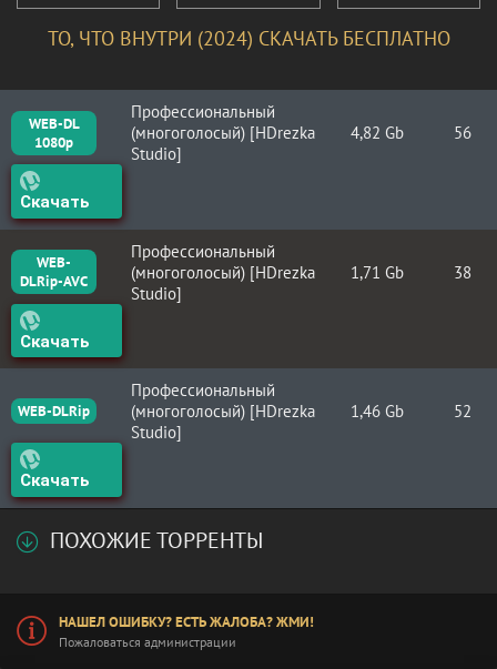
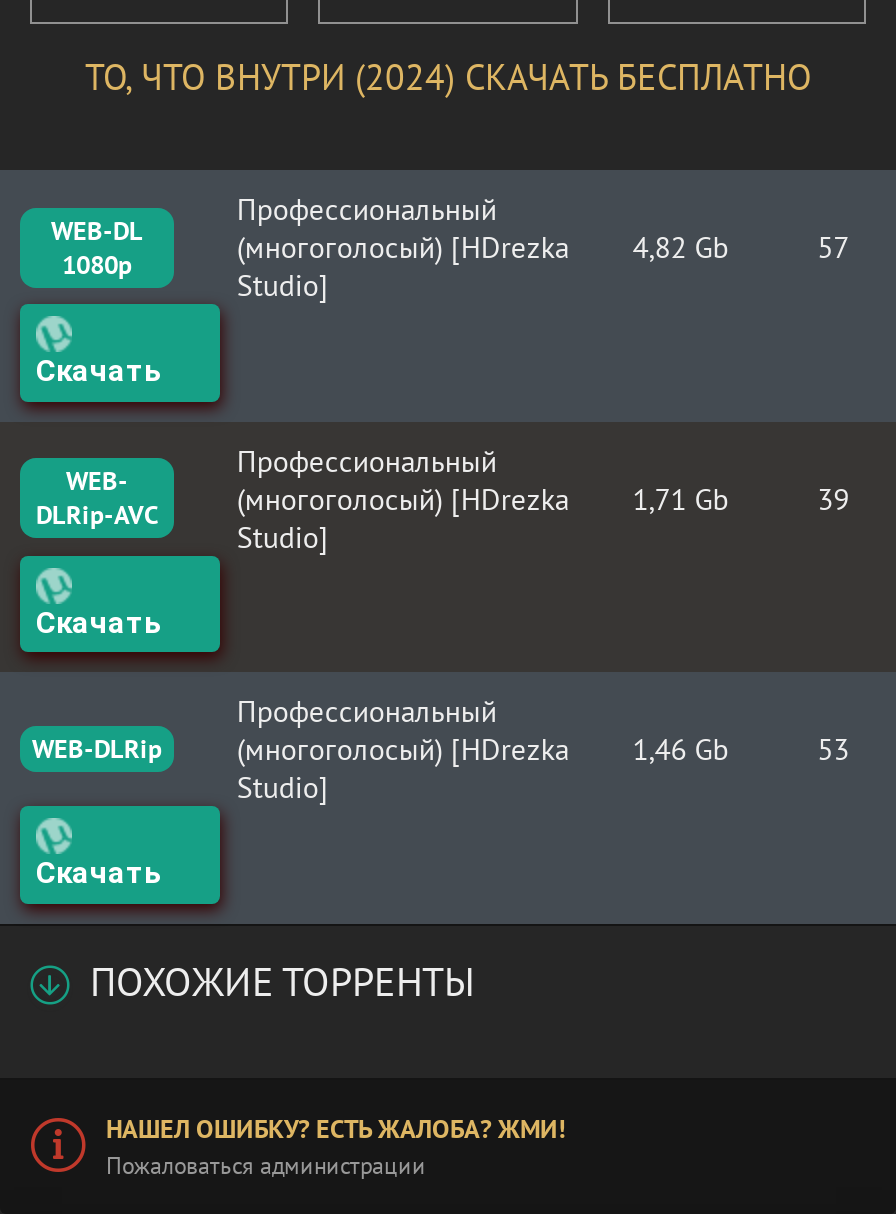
[453,122,471,143] 56 -> [817,228,849,266] 57
[453,261,471,282] 38 -> [817,479,849,517] 39
[453,401,471,422] 52 -> [817,730,849,768] 53

